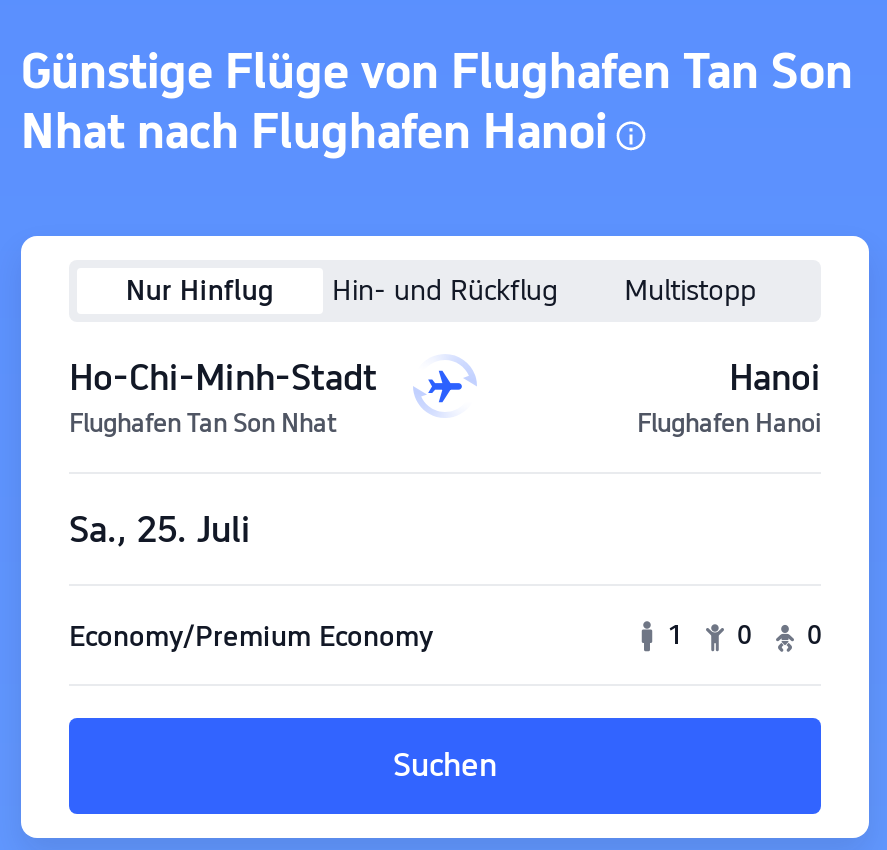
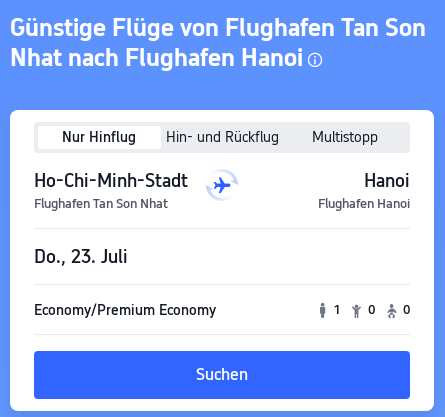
[69,508,251,550] Sa., 25. Juli -> [34,246,128,267] Do., 23. Juli

